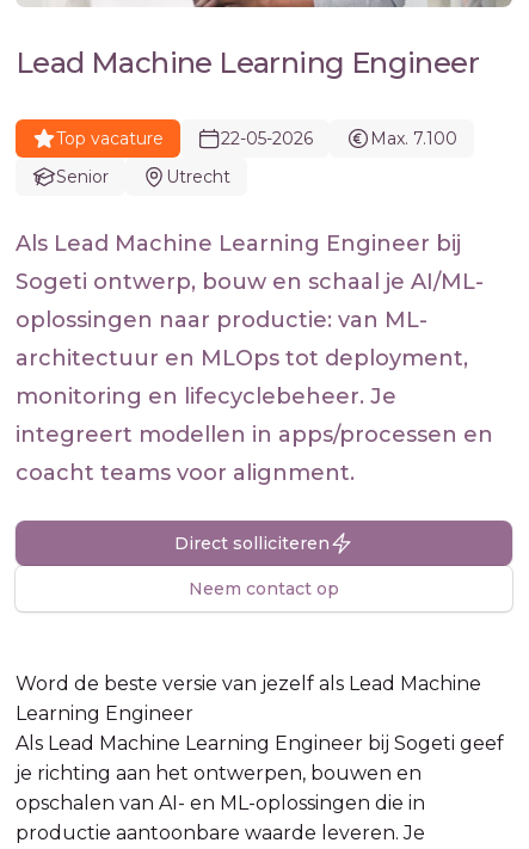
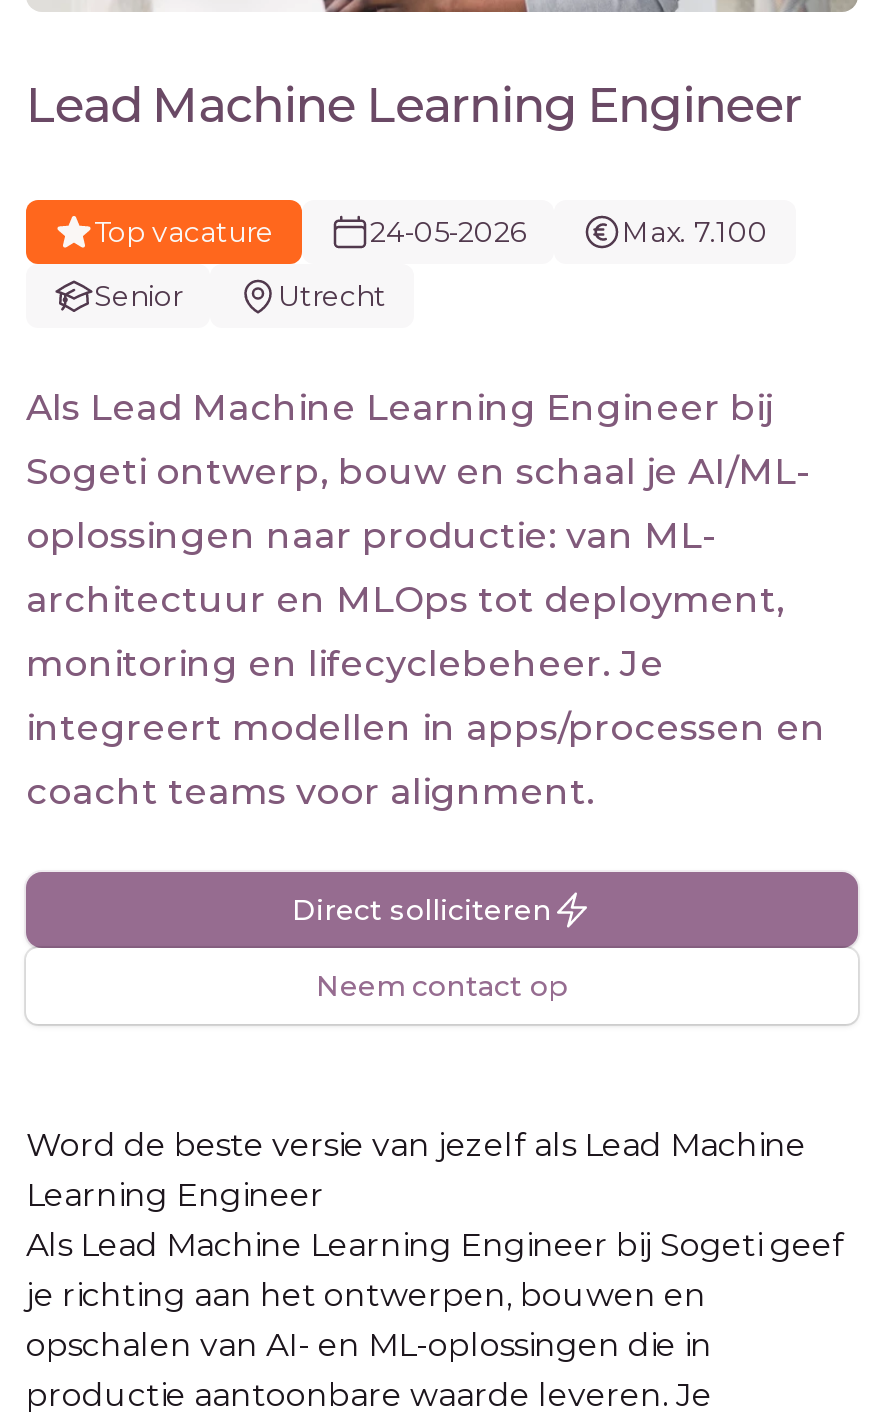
[221,128,313,149] 22-05-2026 -> [370,214,526,250] 24-05-2026

